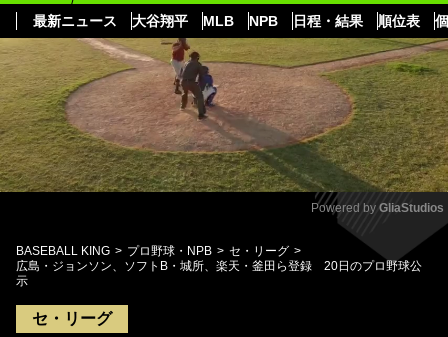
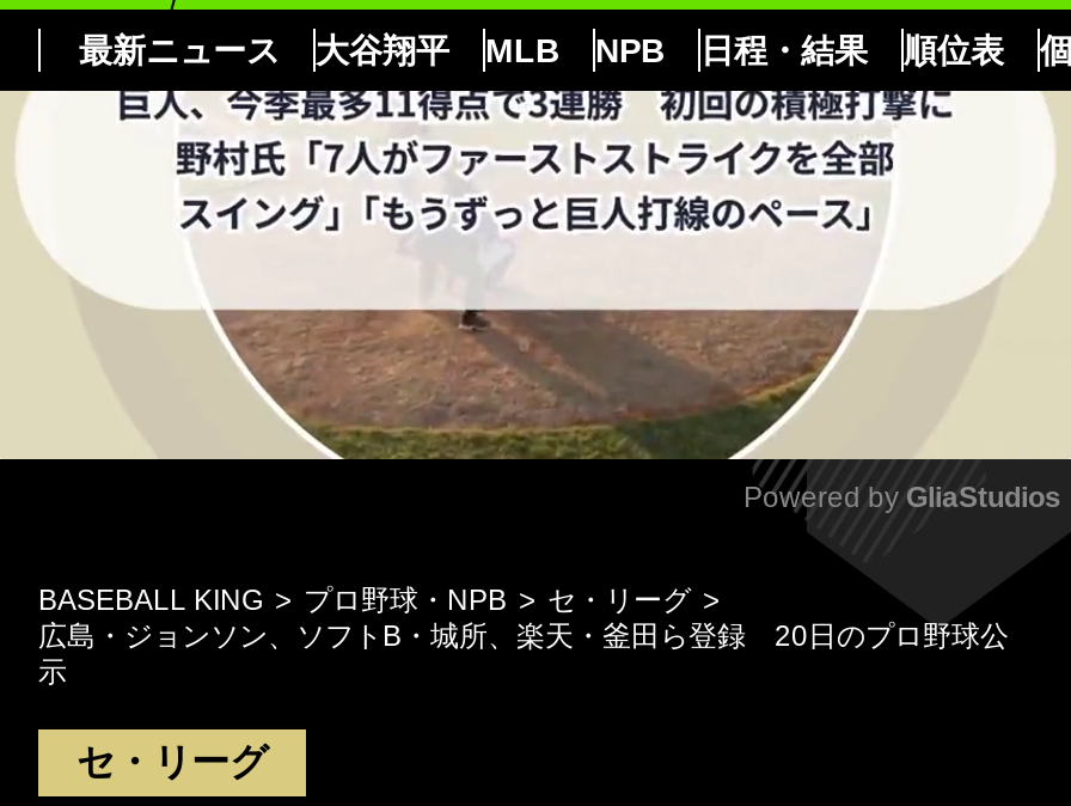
[3,37,445,192] [image] -> [7,88,1064,462] [image]

